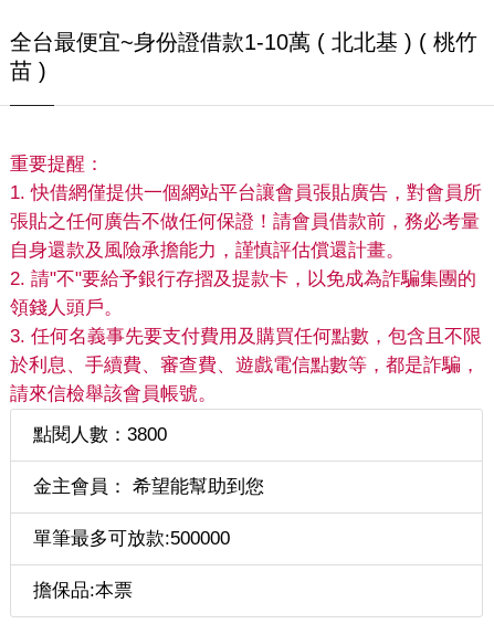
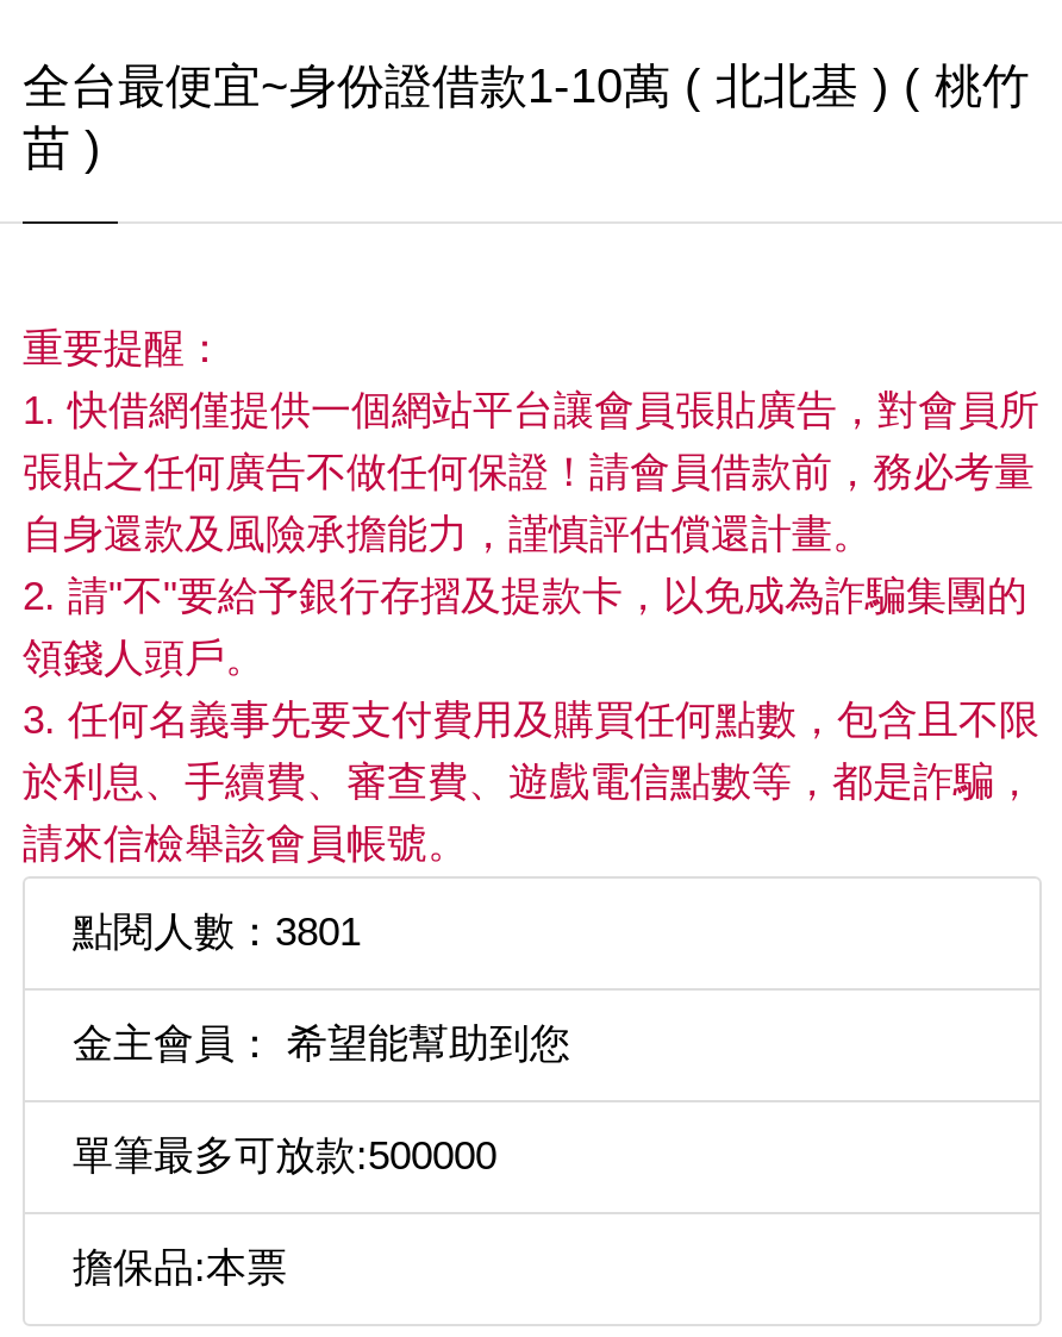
[33,424,167,445] 點閱人數：3800 -> [73,910,361,955] 點閱人數：3801

